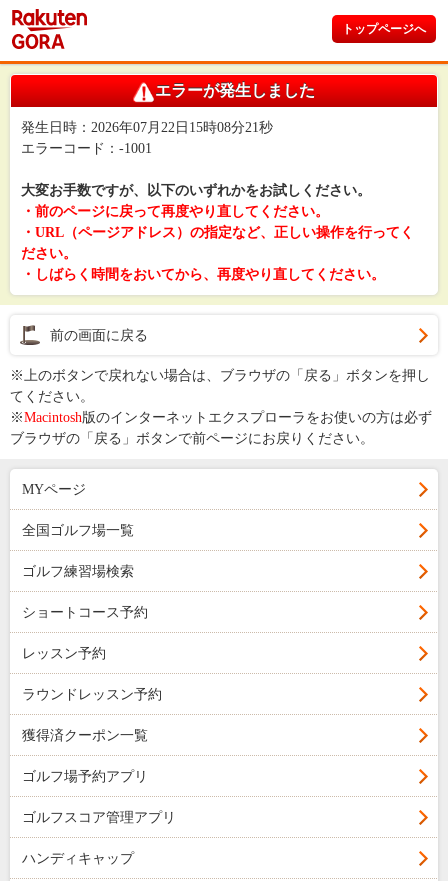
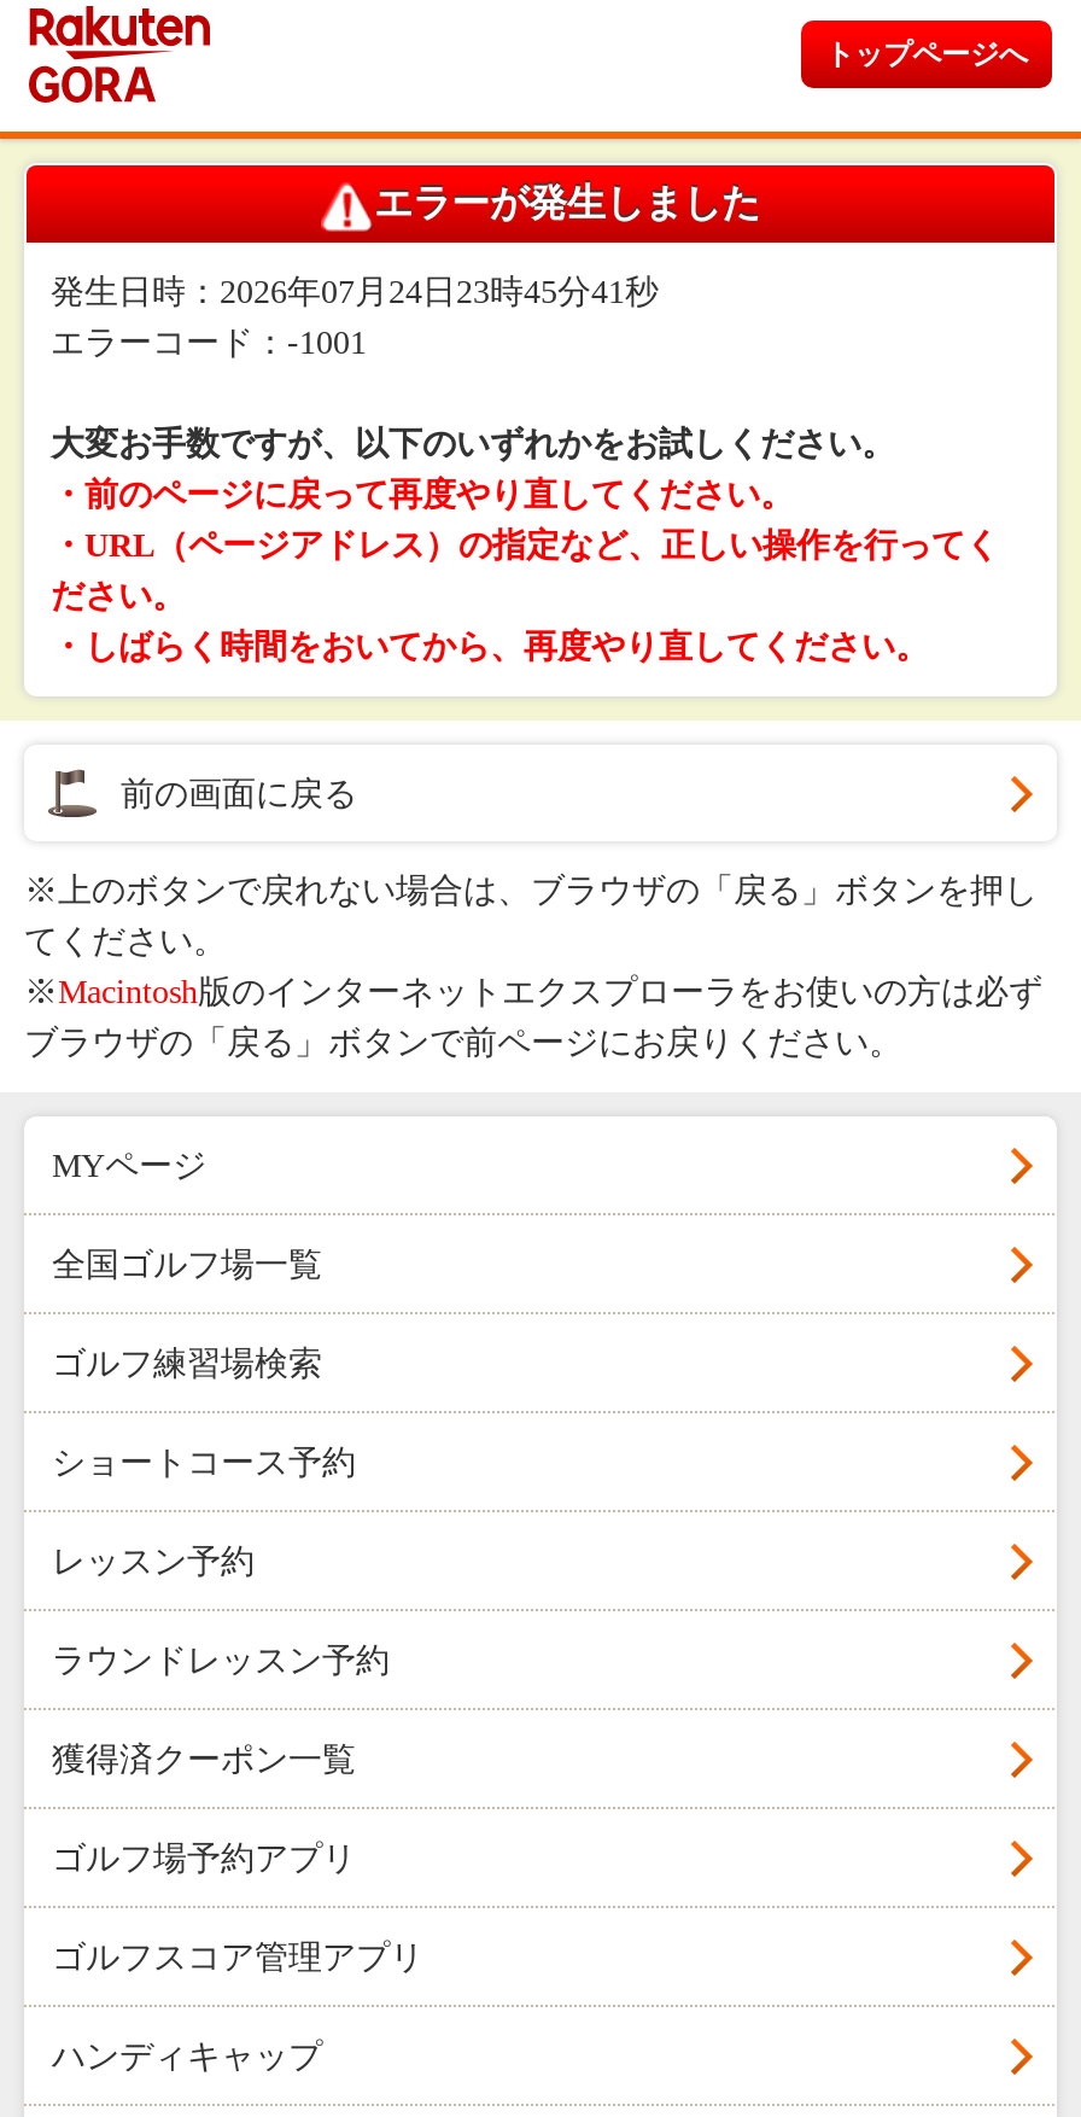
[21,120,273,135] 発生日時：2026年07月22日15時08分21秒 -> [51,274,659,310] 発生日時：2026年07月24日23時45分41秒

